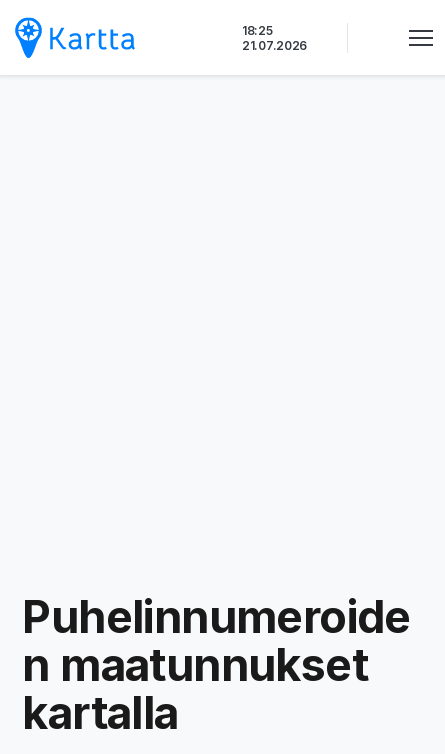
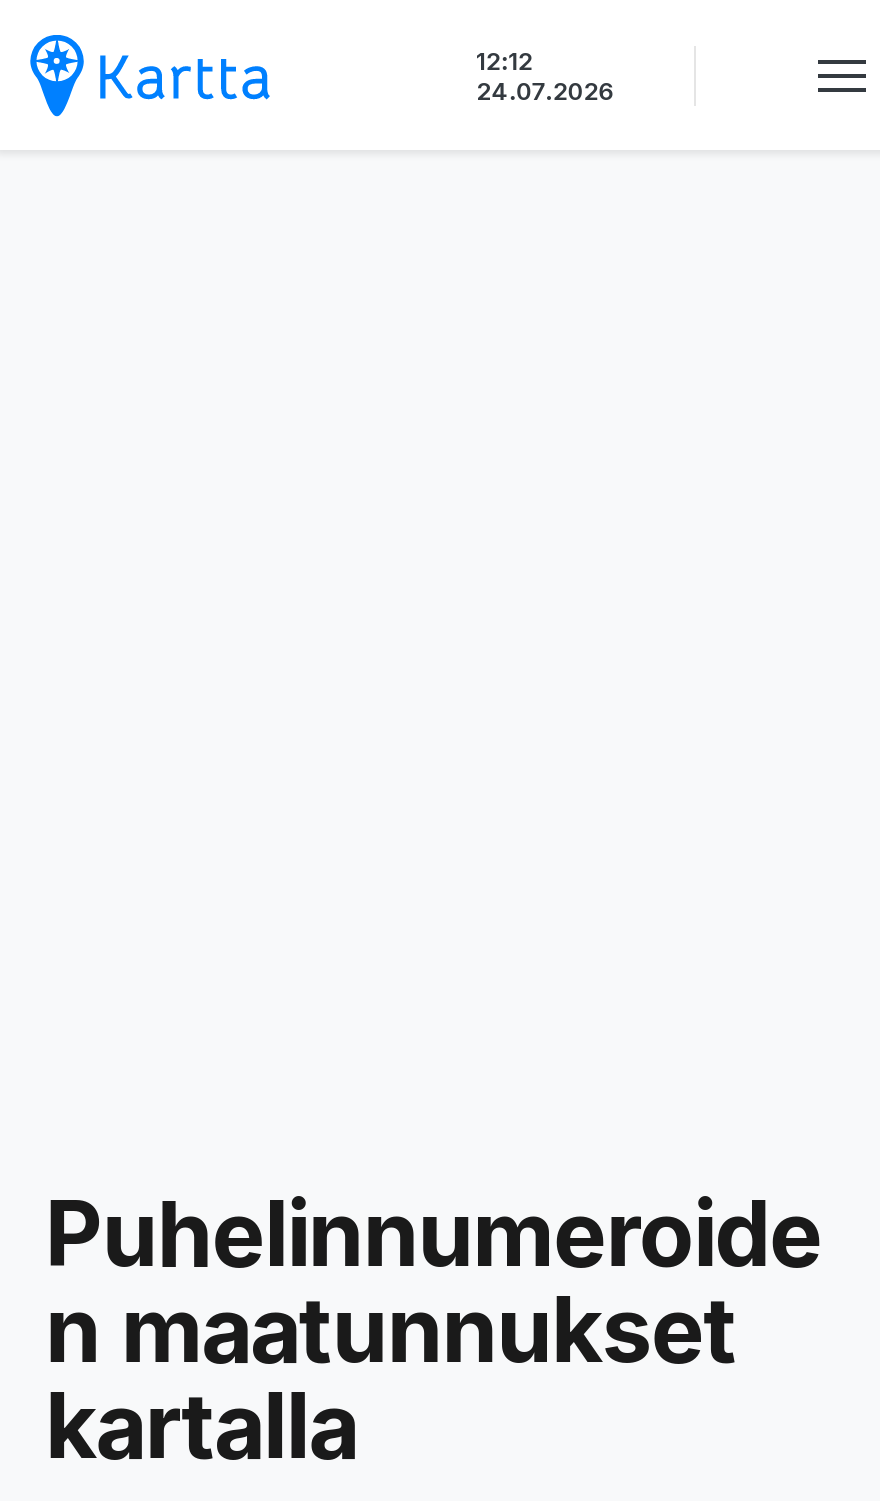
[242,22,272,37] 18:25 -> [476,45,533,75] 12:12
[242,37,307,52] 21.07.2026 -> [476,75,614,105] 24.07.2026

